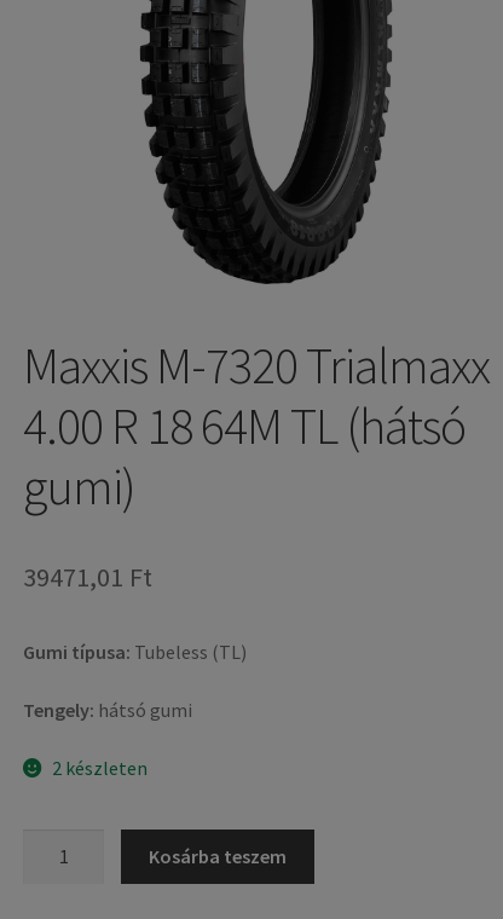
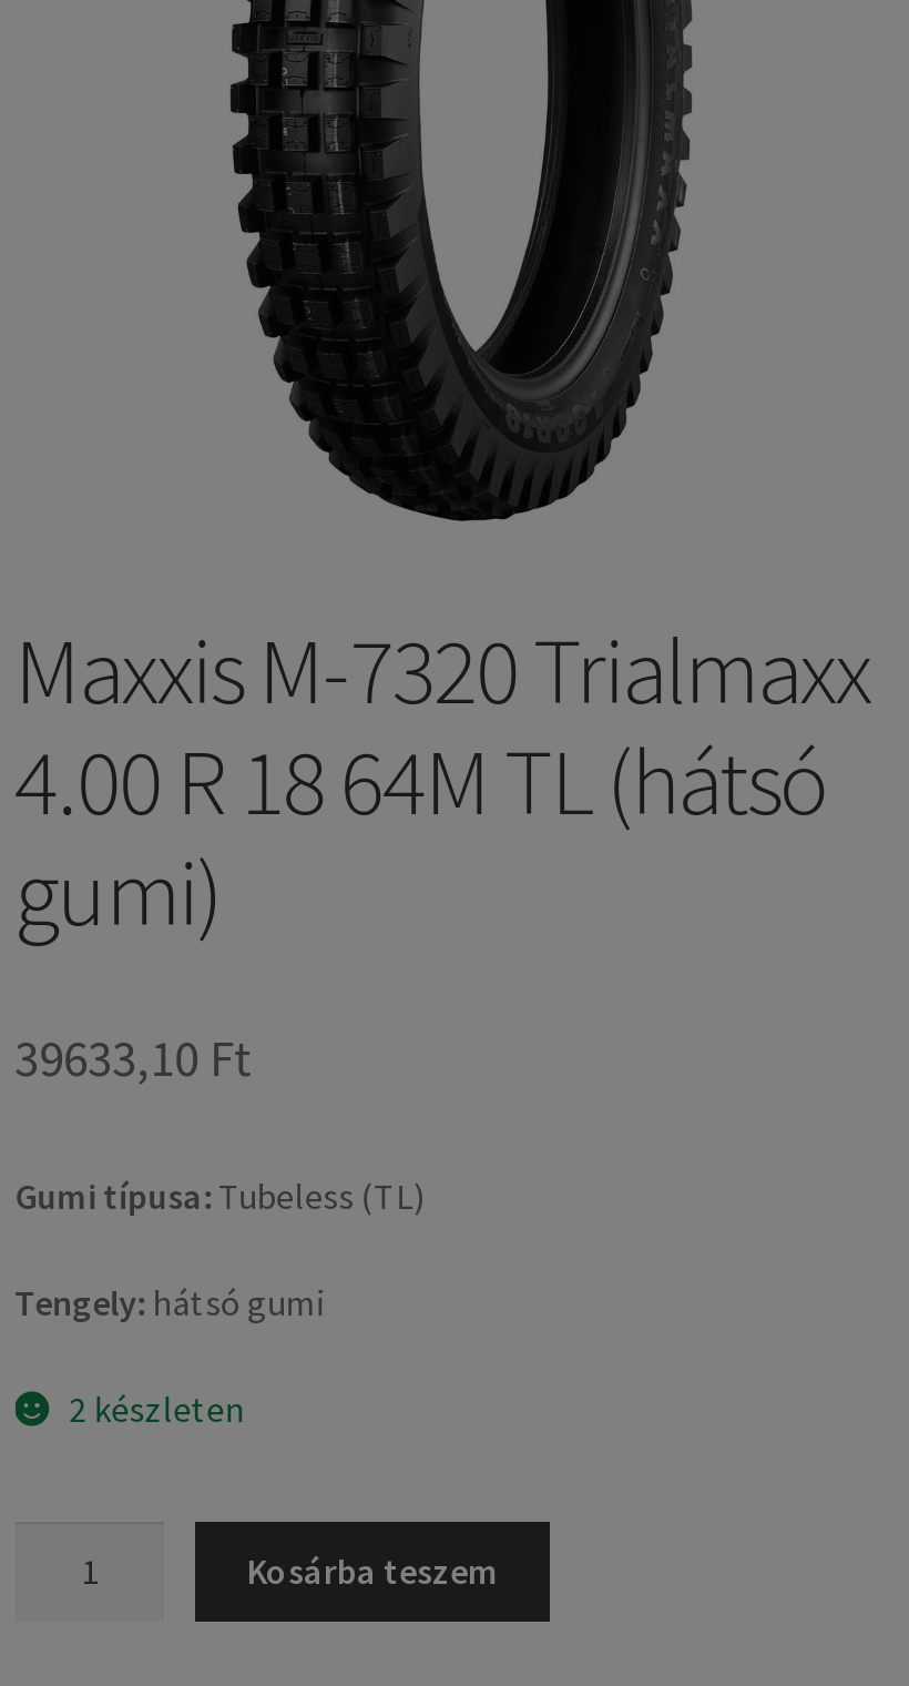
[22,560,152,594] 39471,01 Ft -> [15,1028,252,1090] 39633,10 Ft

